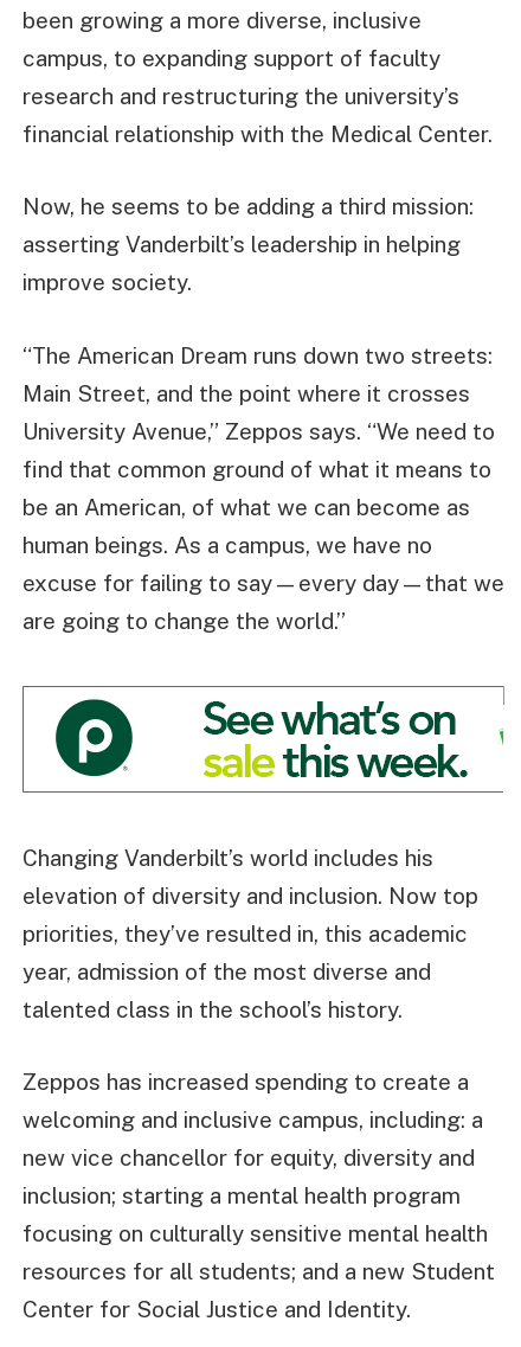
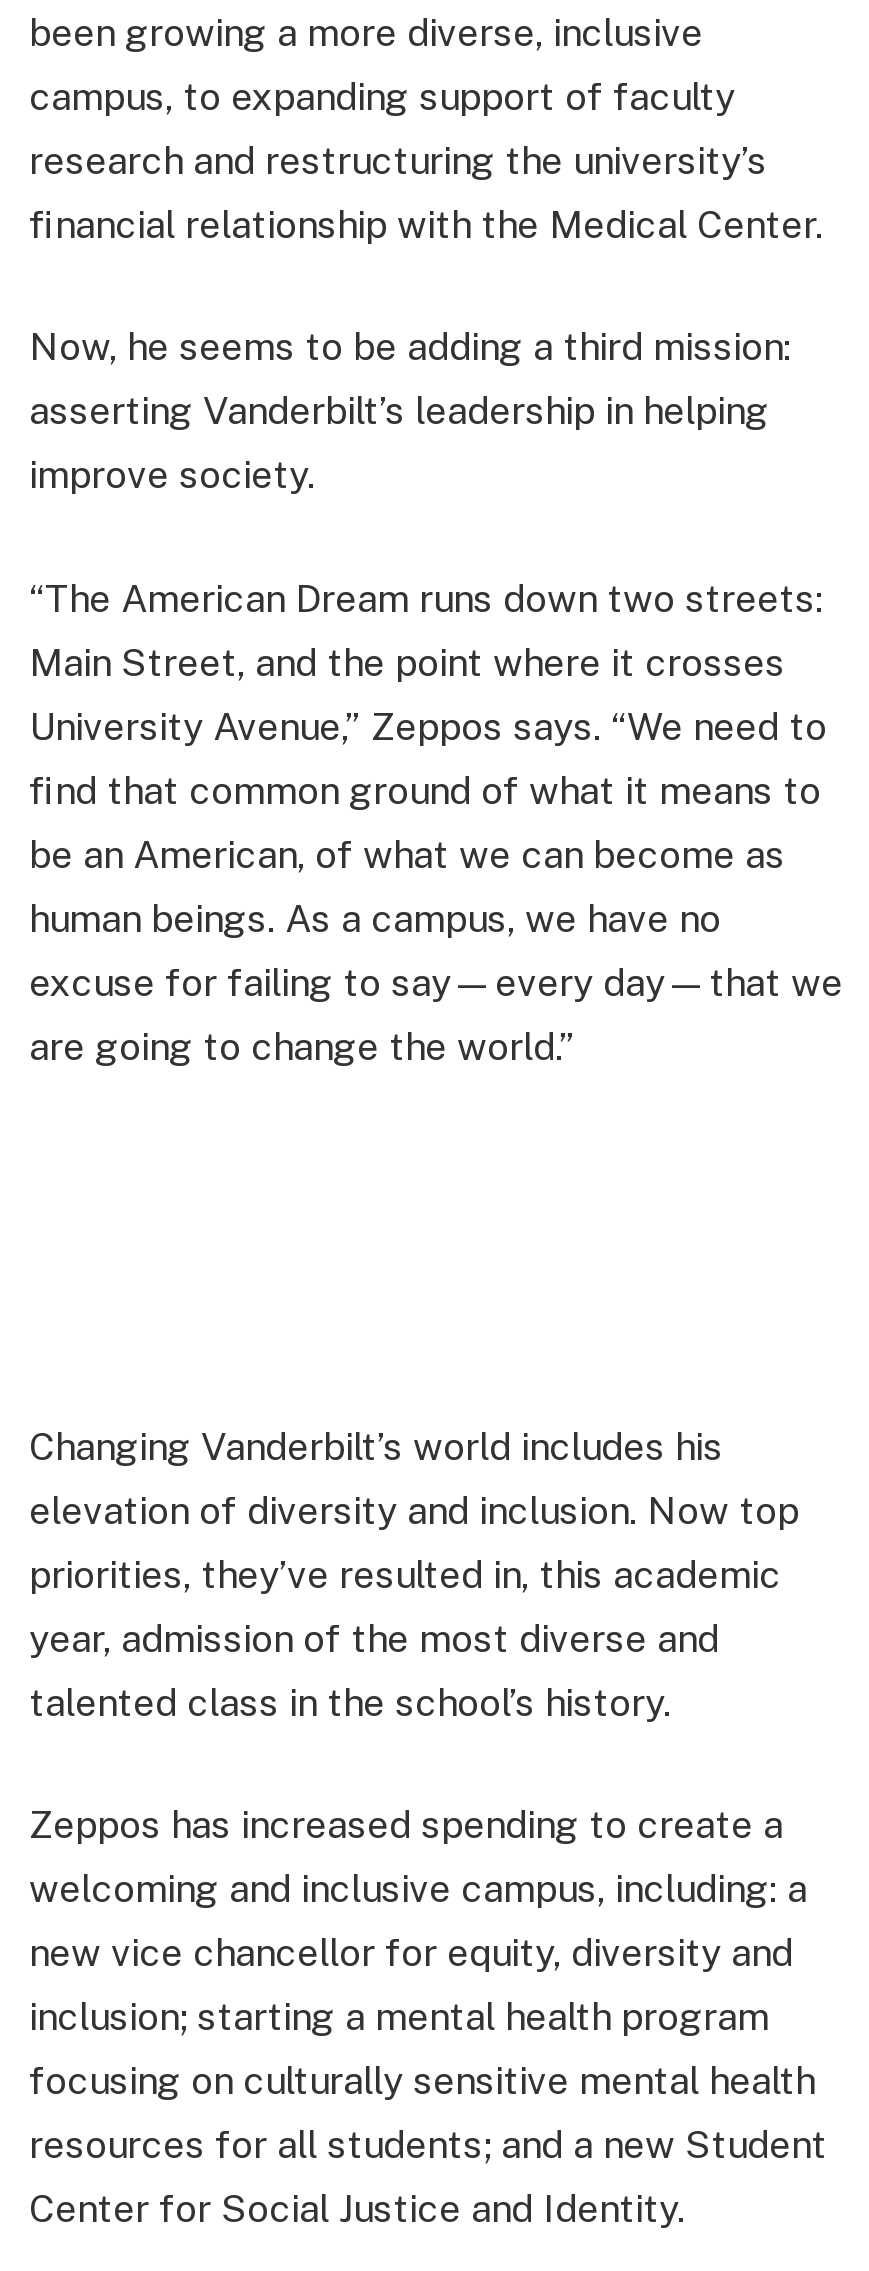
[21,685,506,794] [image] -> none

